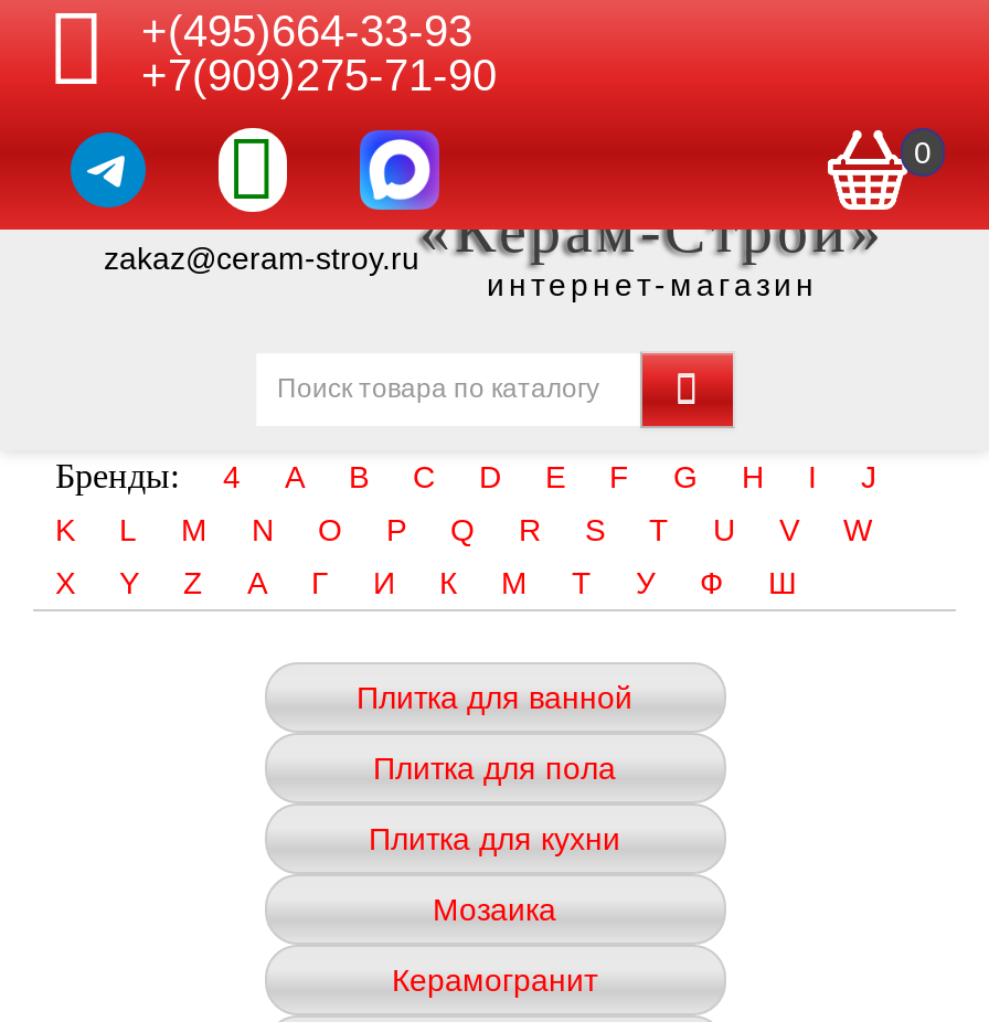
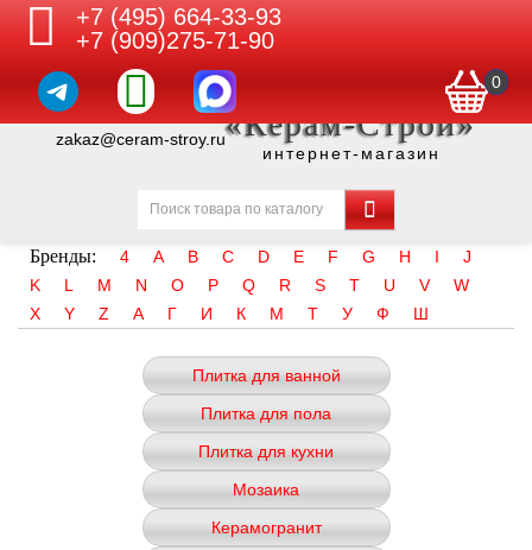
[141,6,497,98] +(495)664-33-93 | +7(909)275-71-90 -> [76,3,281,53] +7 (495) 664-33-93 | +7 (909)275-71-90

